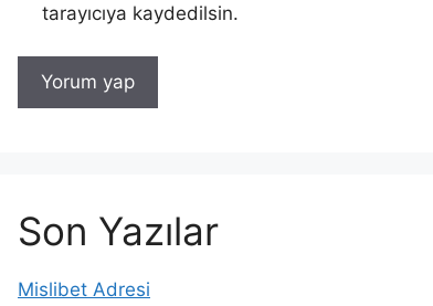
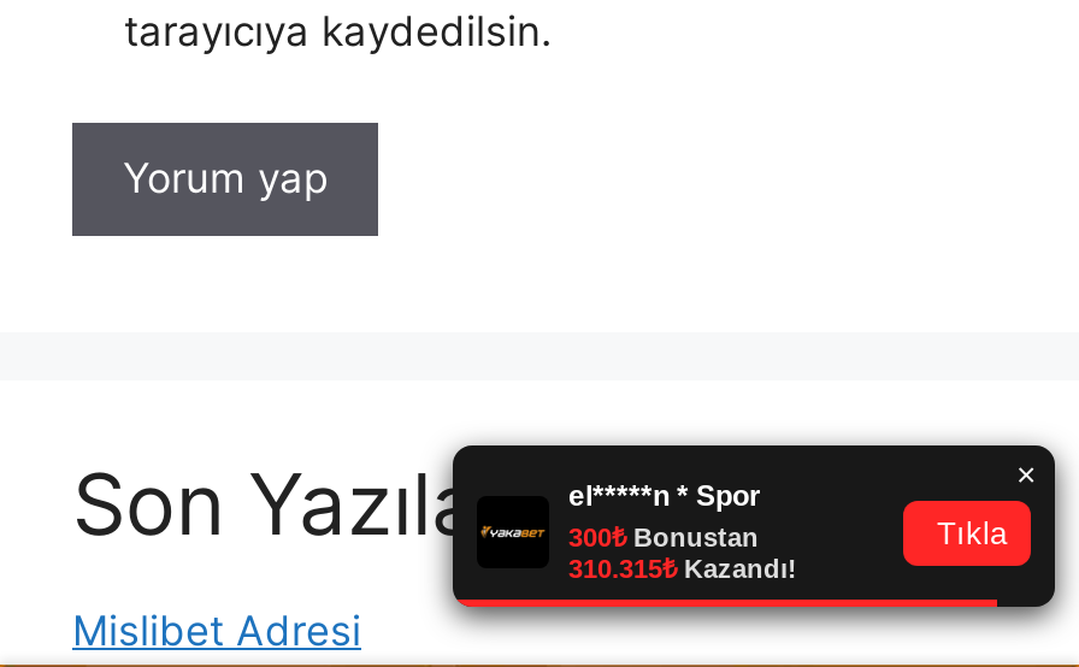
none -> [438,441,1069,631] [image]

